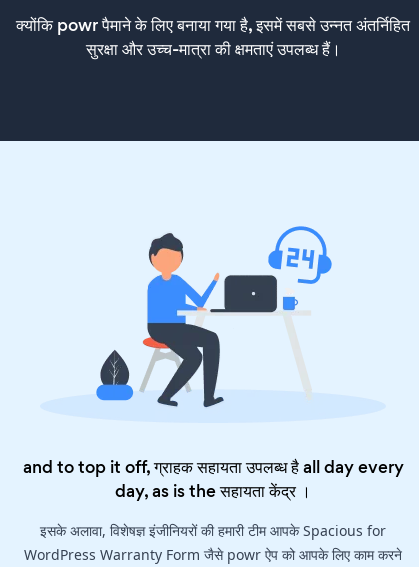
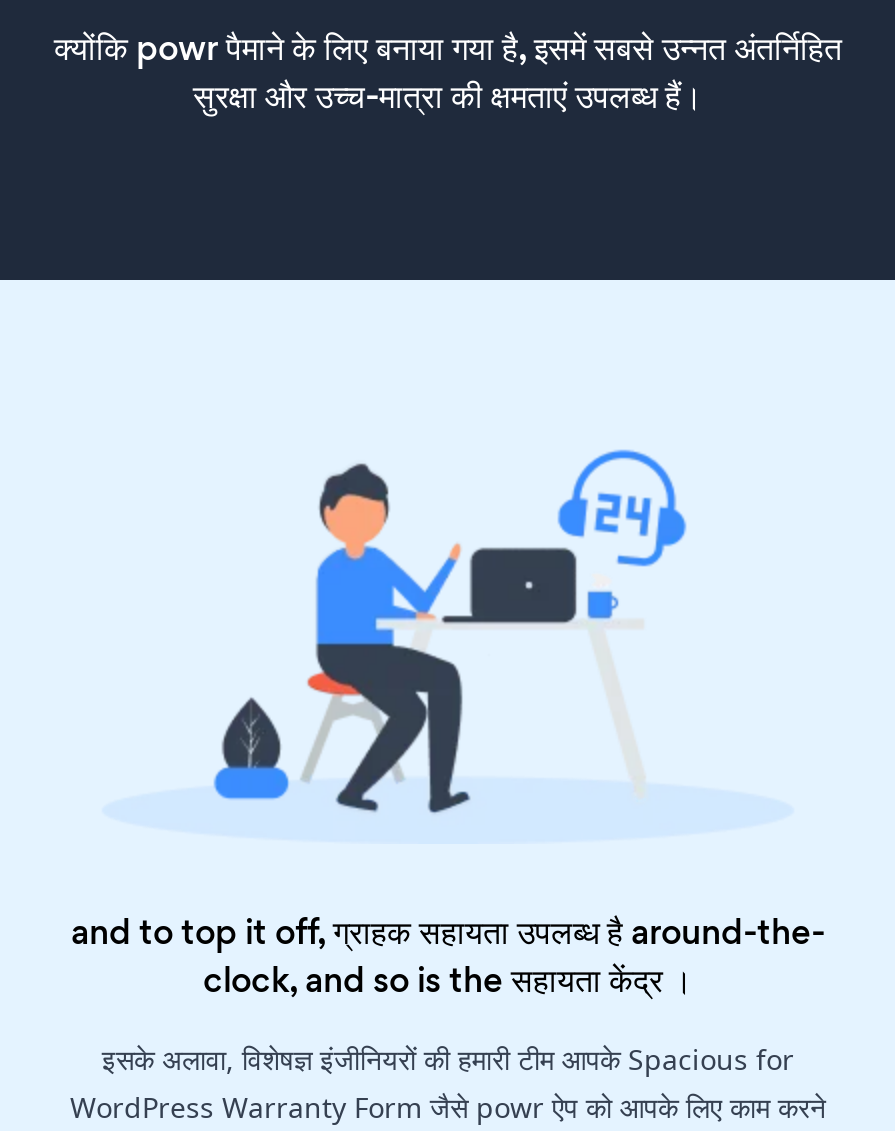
[22,455,403,503] and to top it off, ग्राहक सहायता उपलब्ध है all day every | day, as is the सहायता केंद्र । -> [71,908,825,1004] and to top it off, ग्राहक सहायता उपलब्ध है around-the- | clock, and so is the सहायता केंद्र ।

